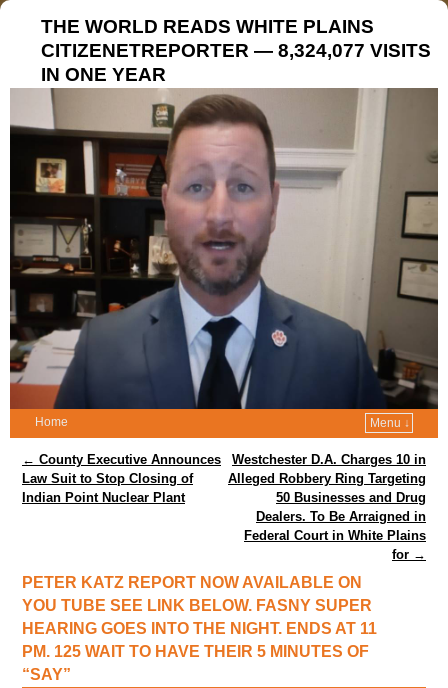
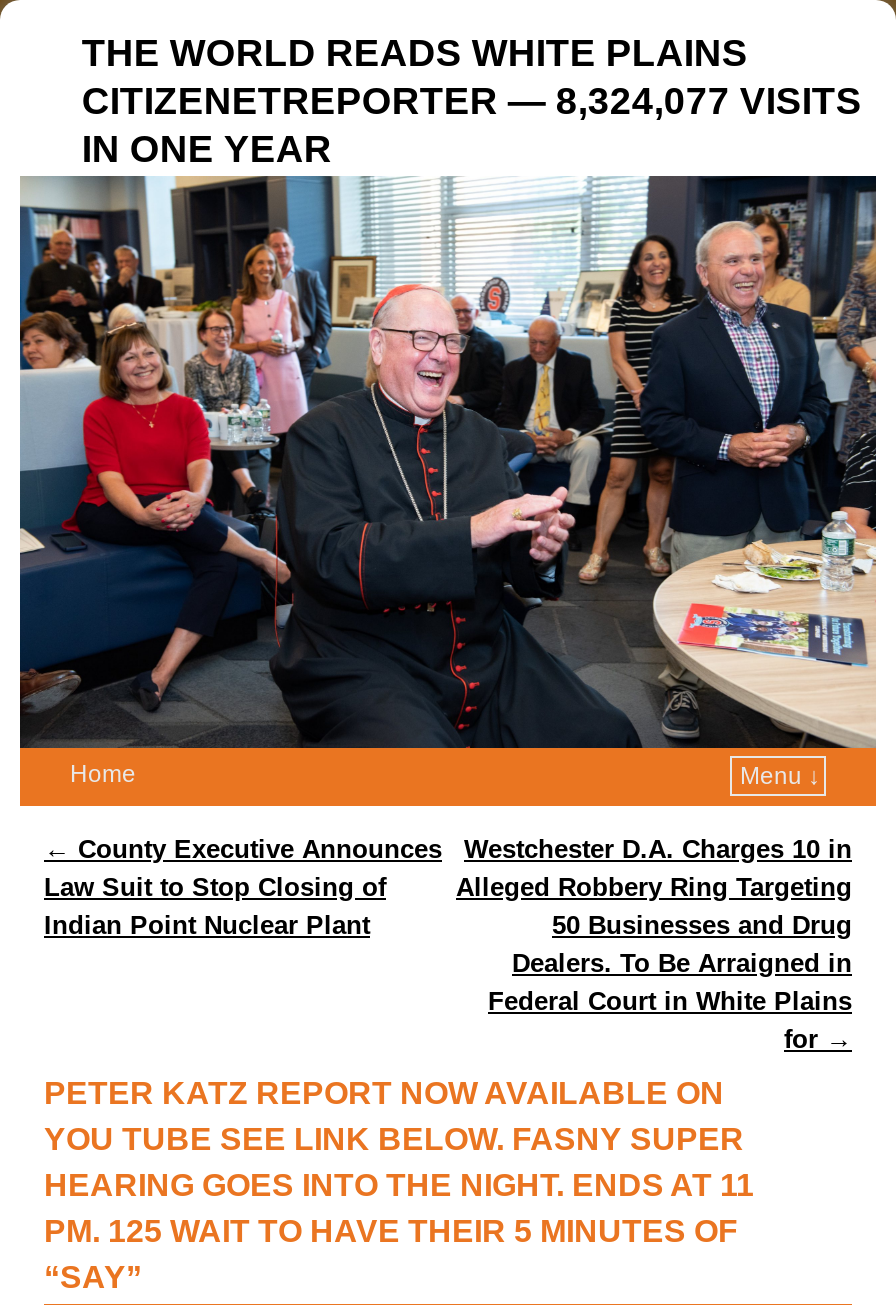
[9,87,439,410] [image] -> [18,174,878,748] [image]

